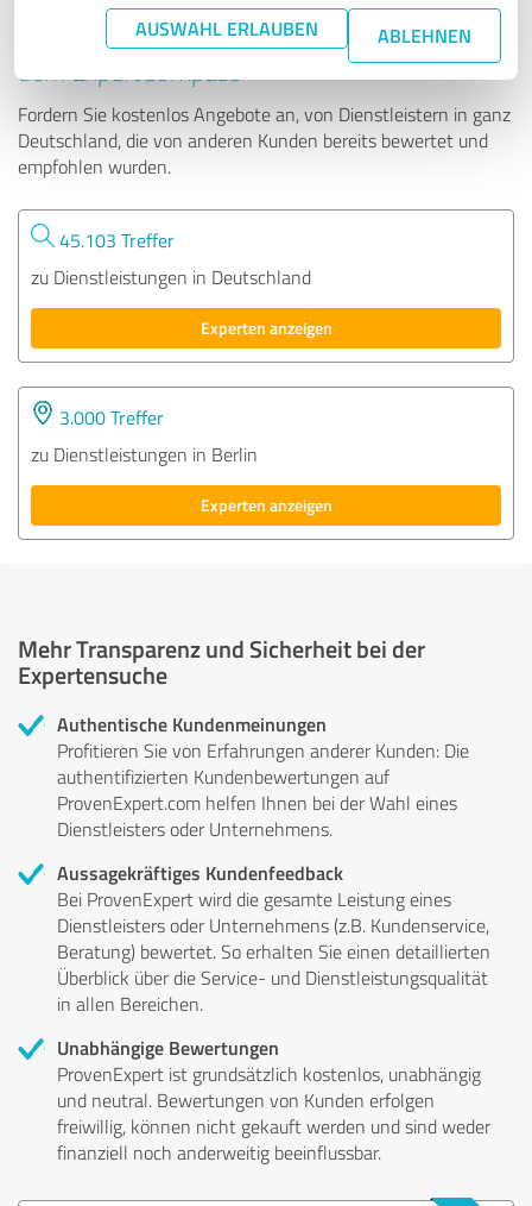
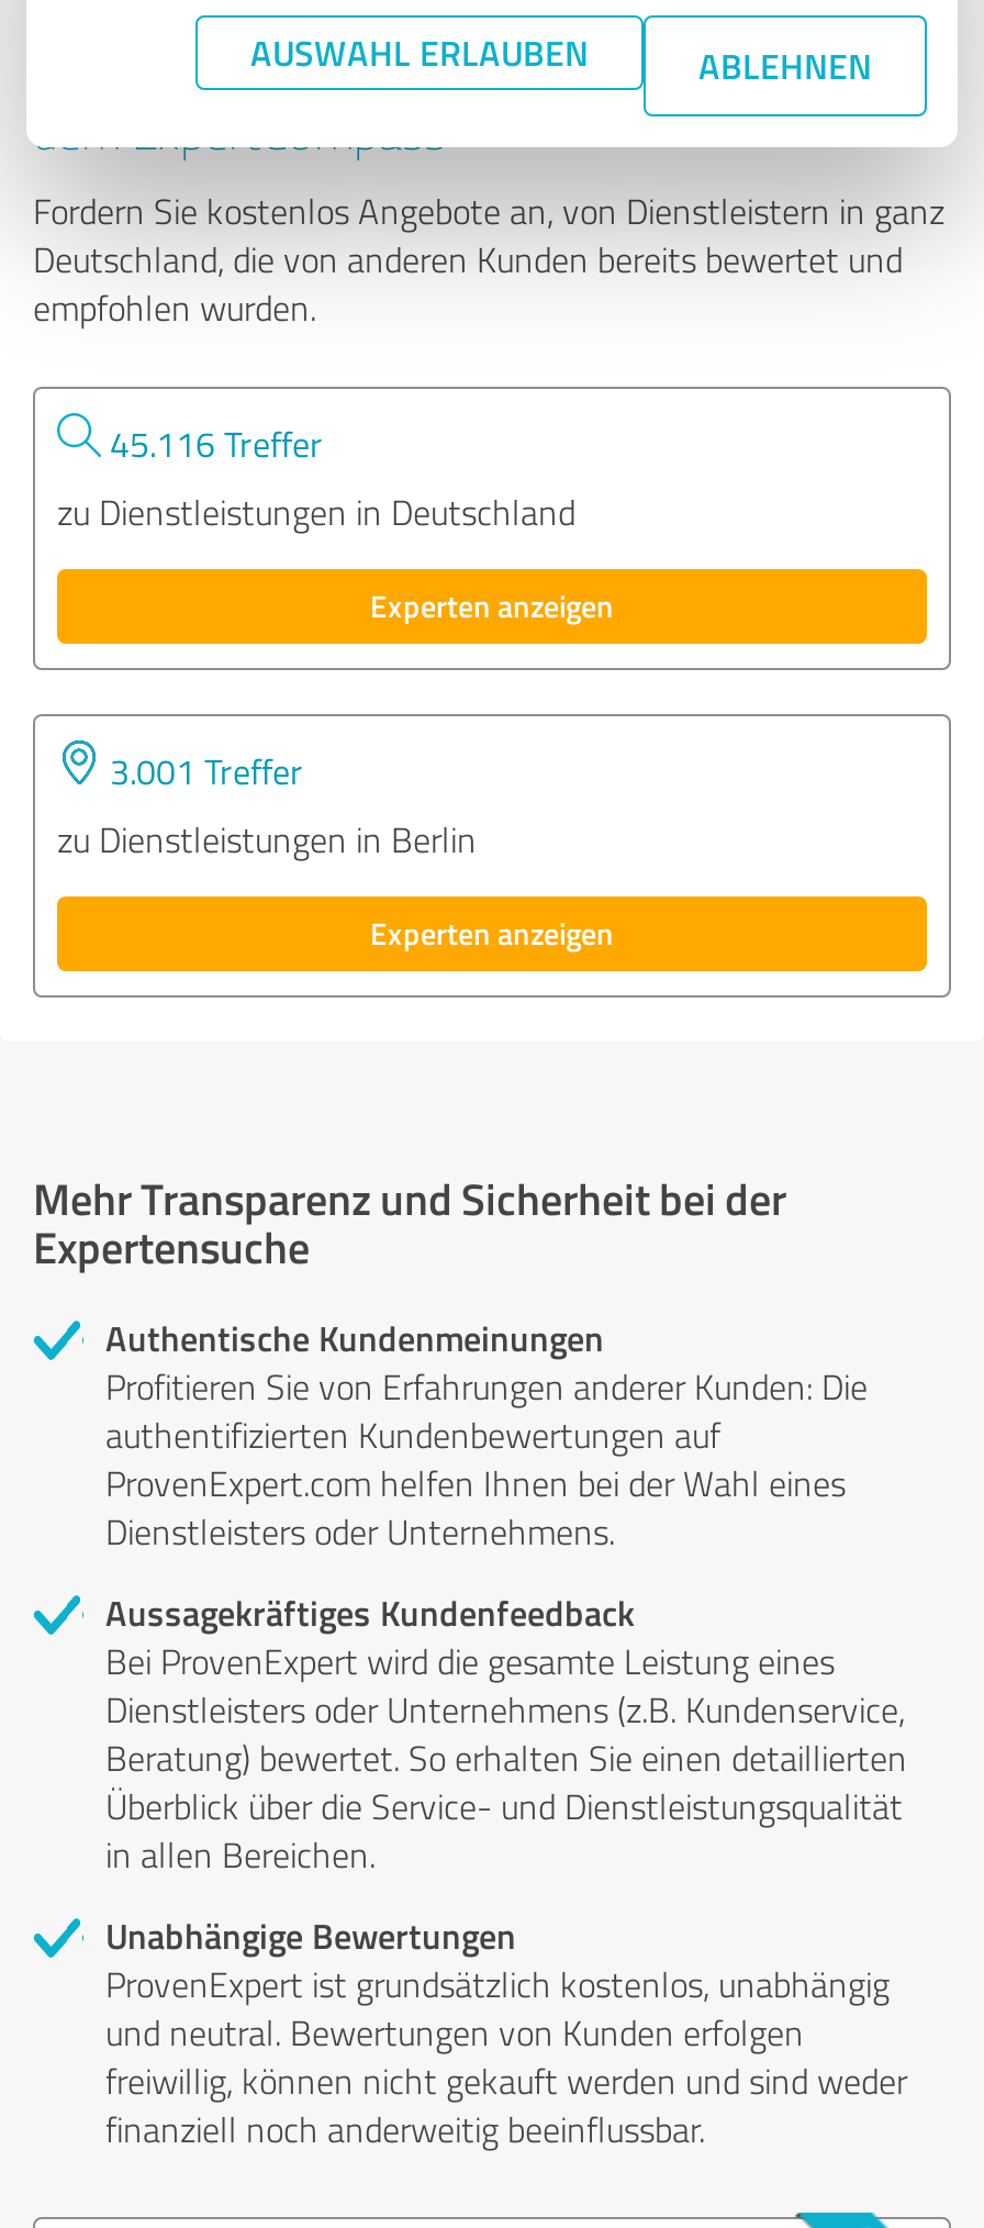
[55,227,175,253] 45.103 Treffer -> [101,419,323,467] 45.116 Treffer
[55,404,164,430] 3.000 Treffer -> [101,746,303,795] 3.001 Treffer

